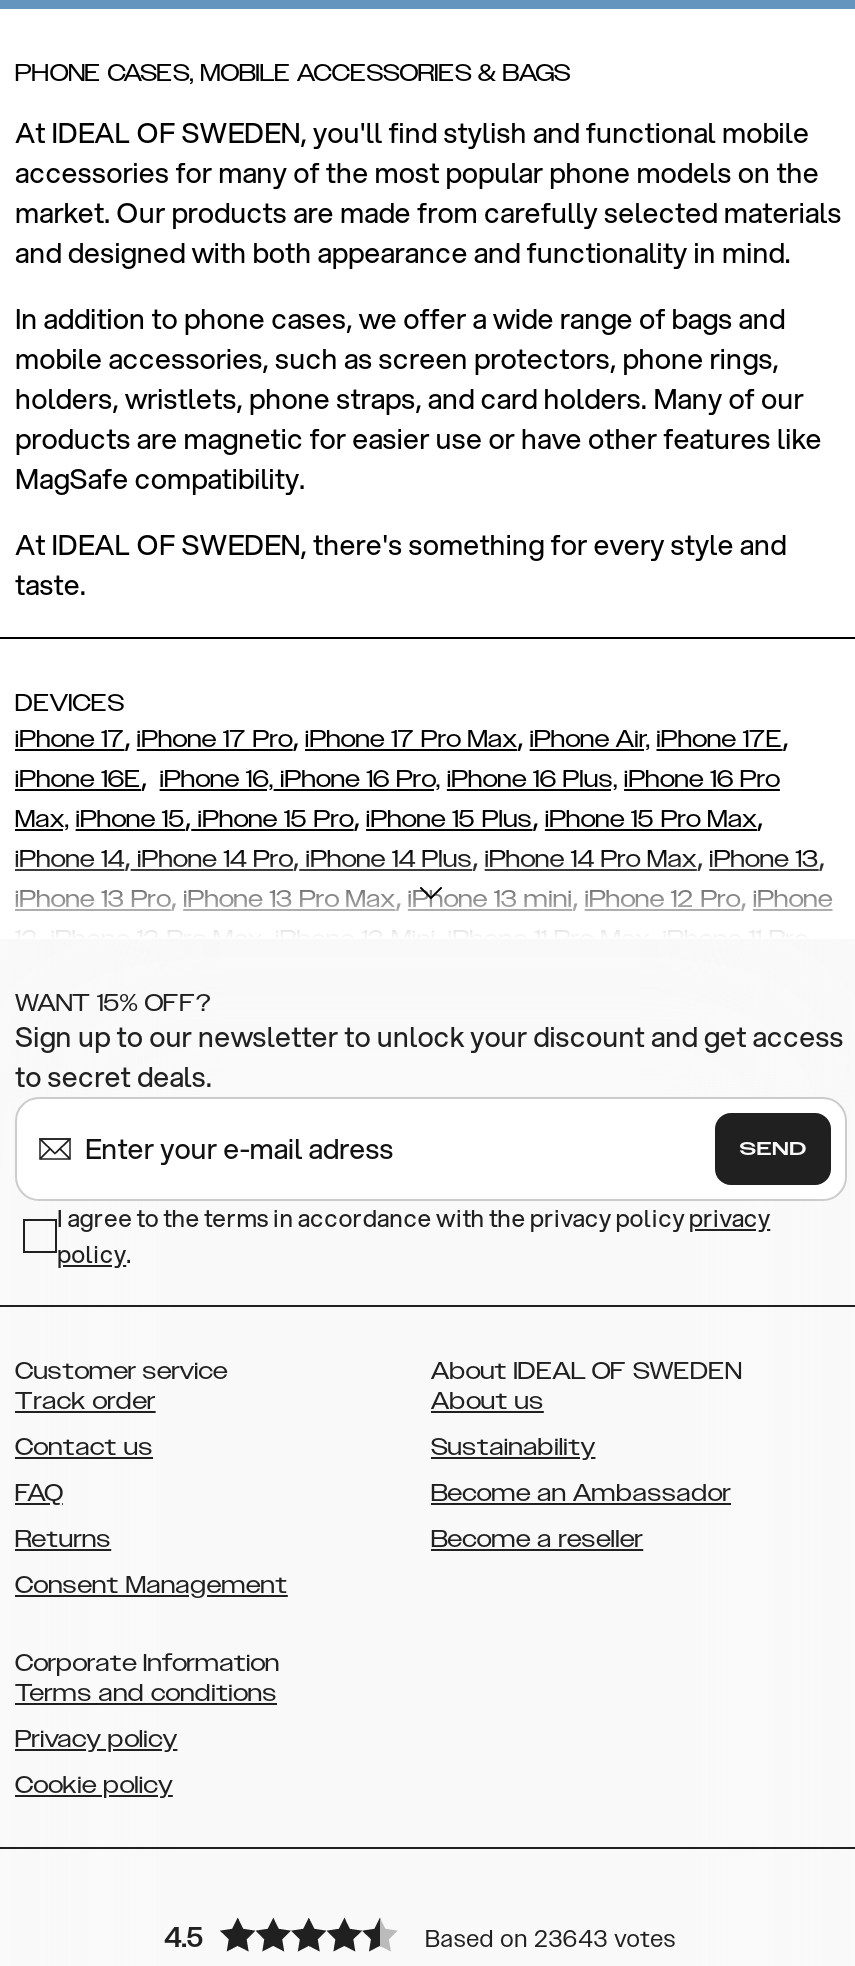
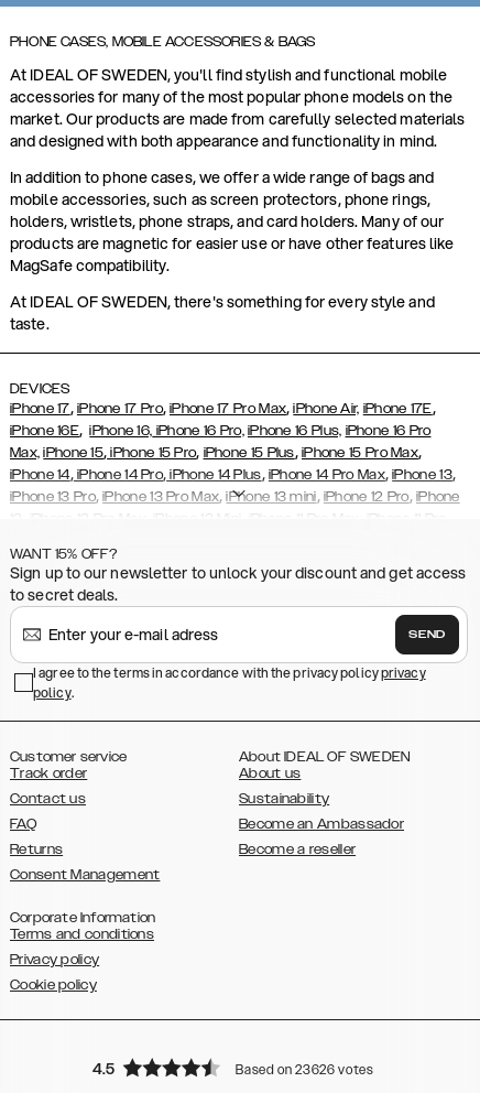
[425,1924,676,1951] Based on 23643 votes -> [236,1062,373,1077] Based on 23626 votes

